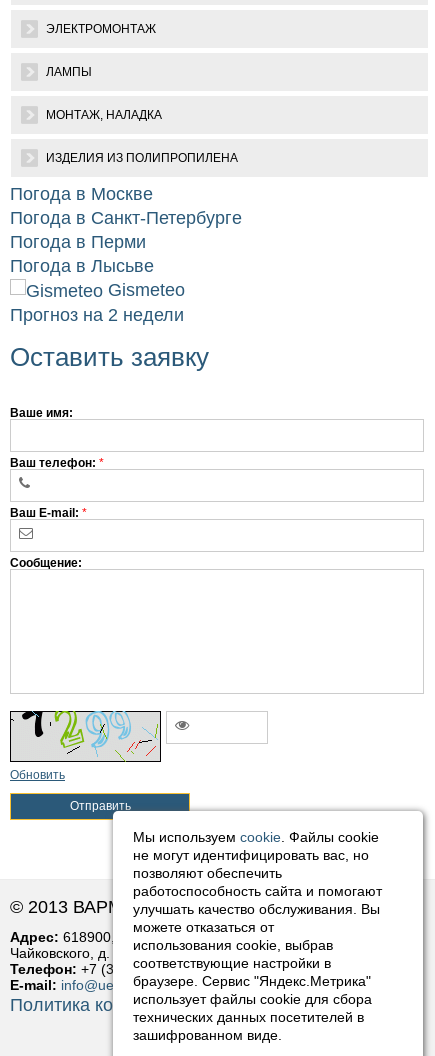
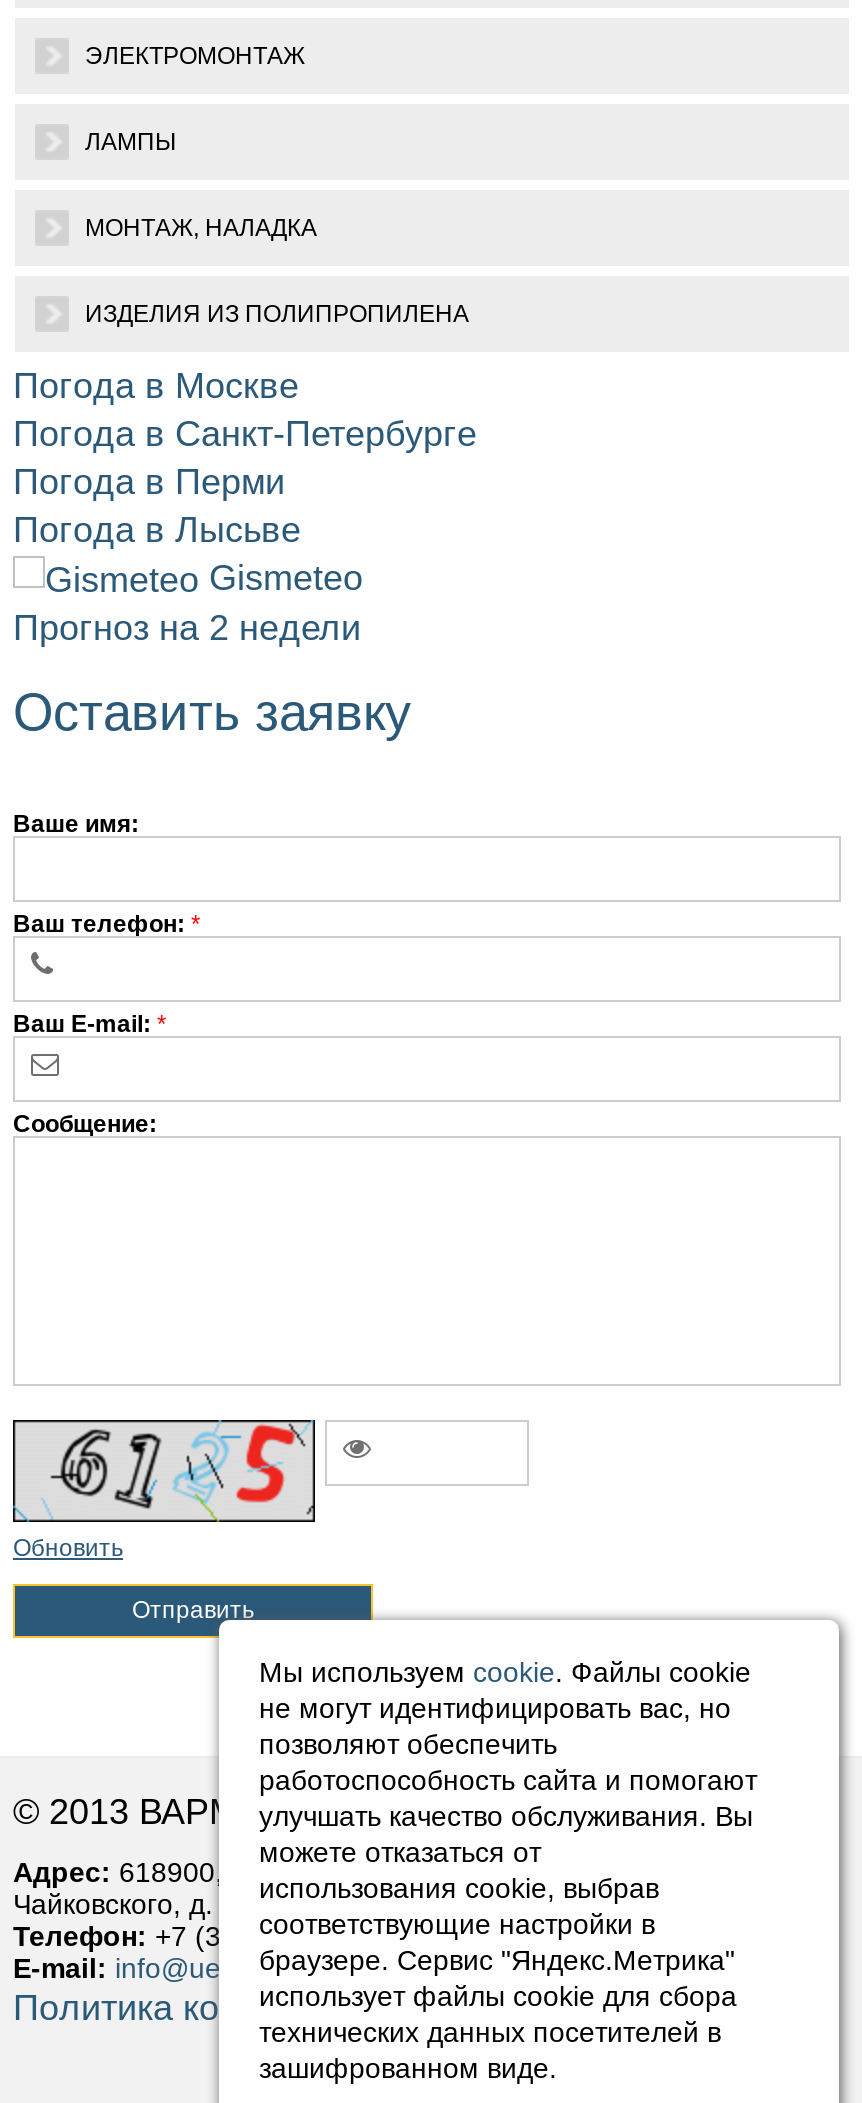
[10,710,159,762] [image] -> [11,1418,315,1524] [image]

